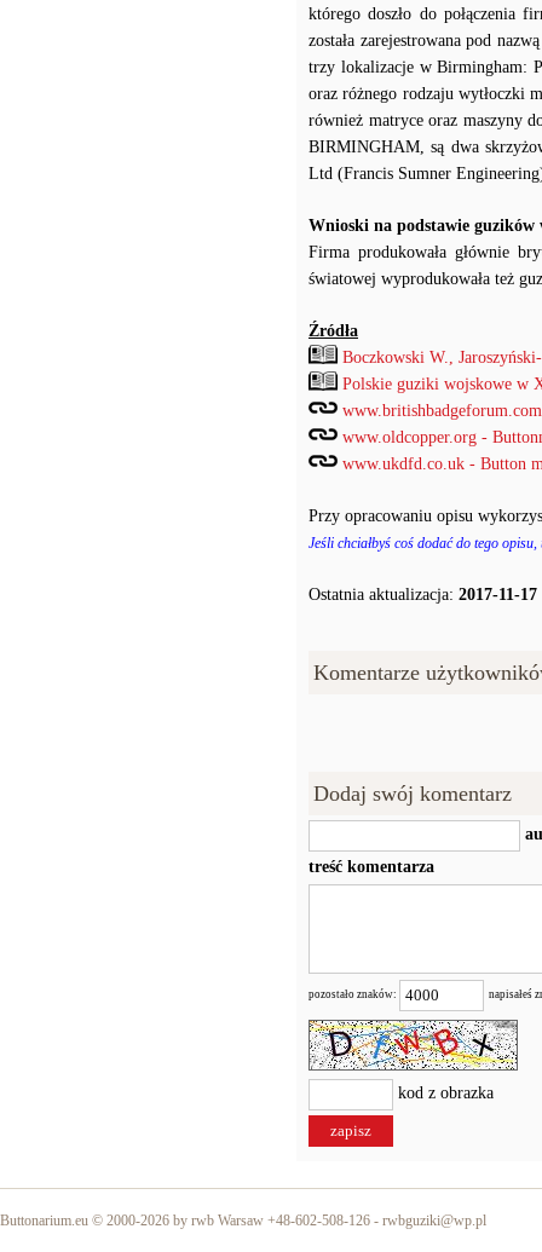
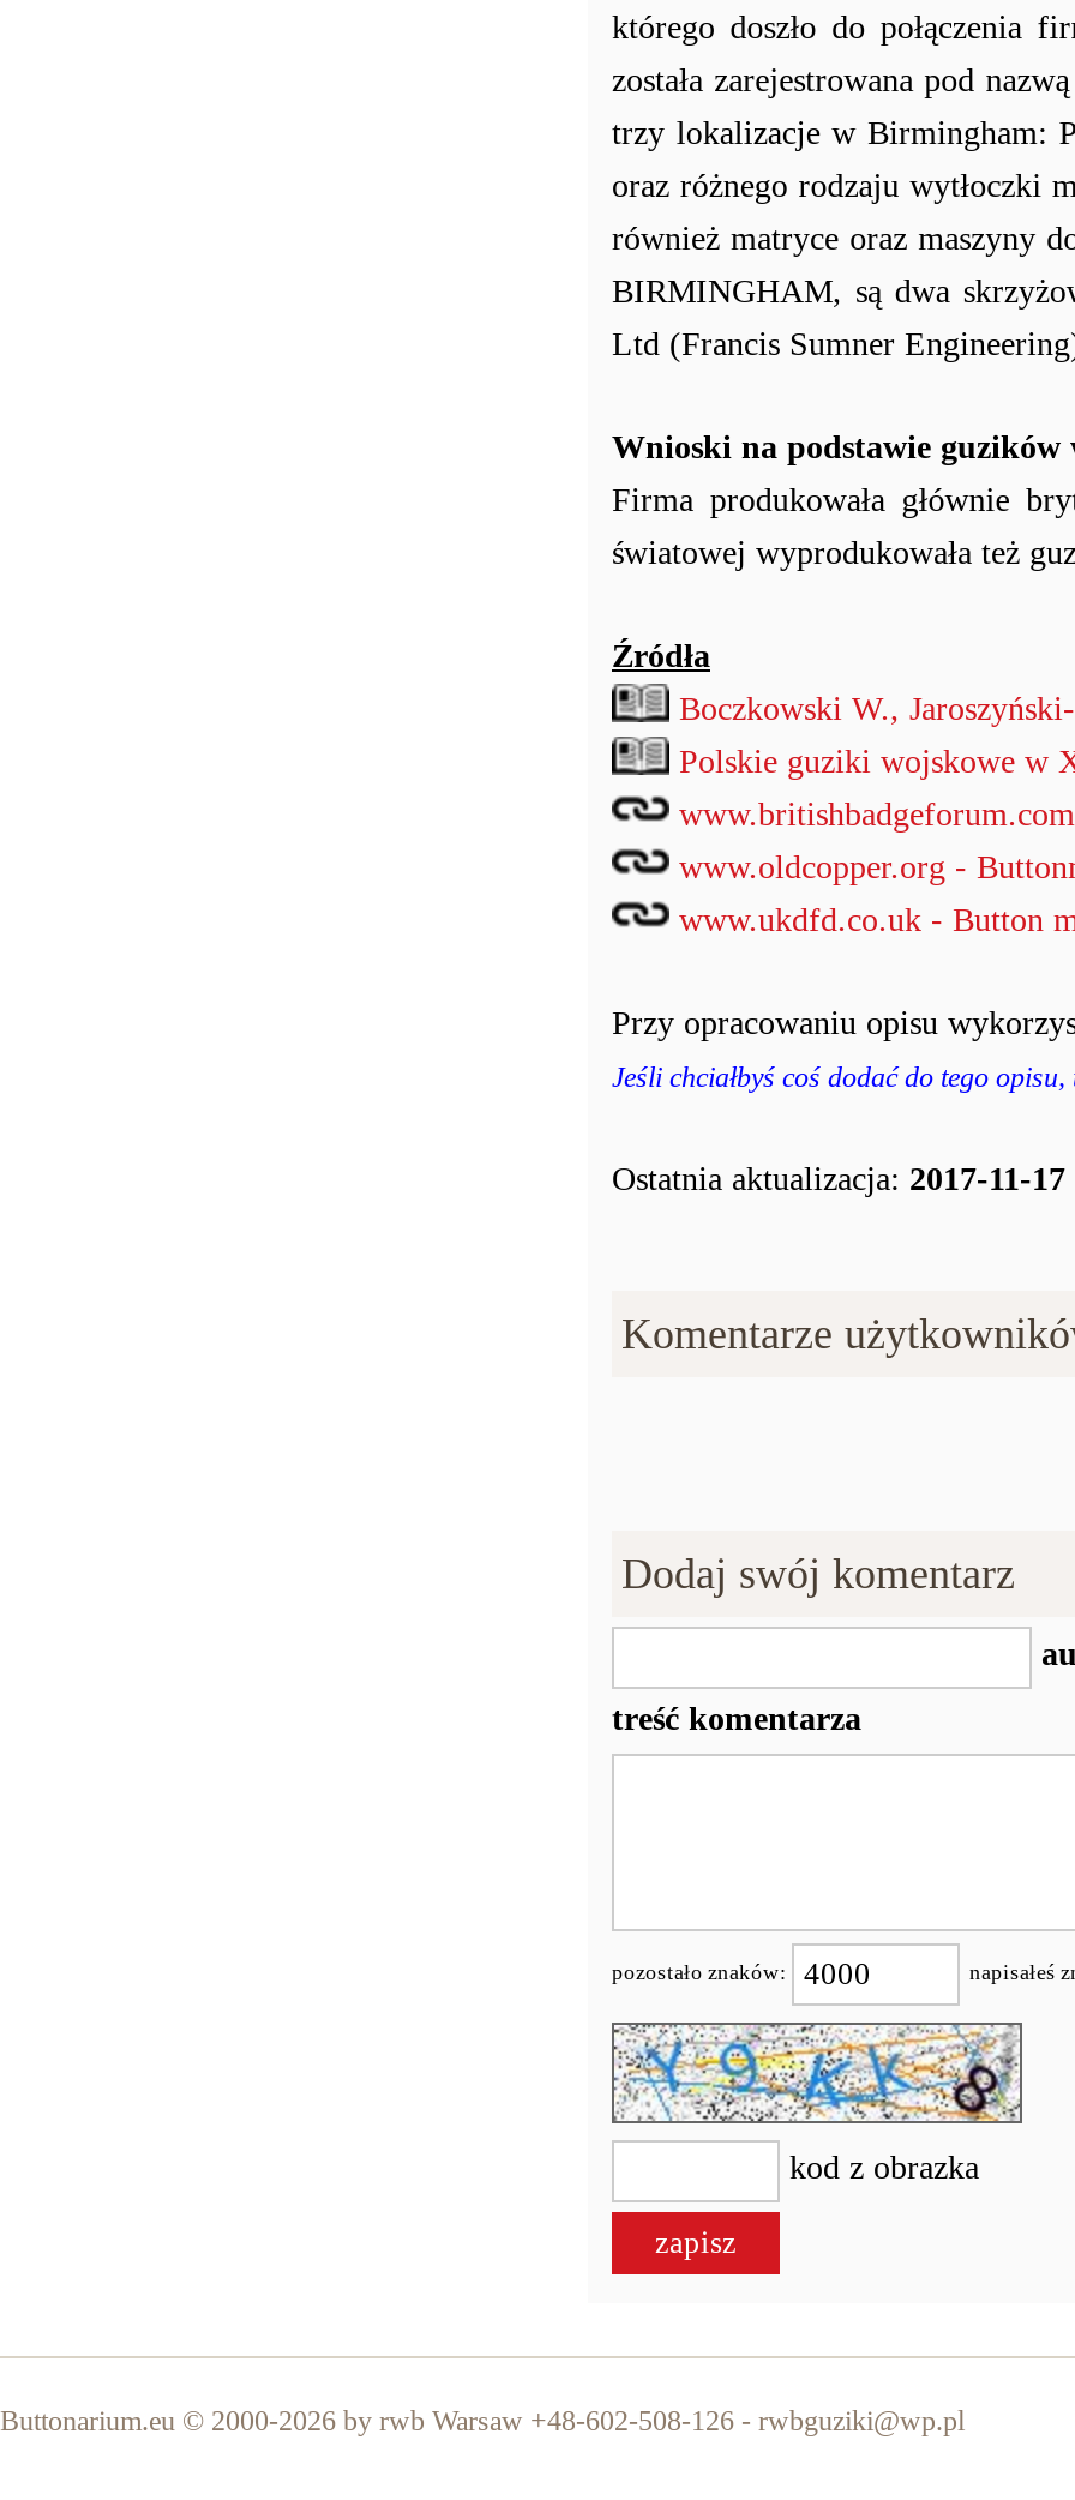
[309,1020,519,1071] [image] -> [612,2023,1027,2123] [image]

